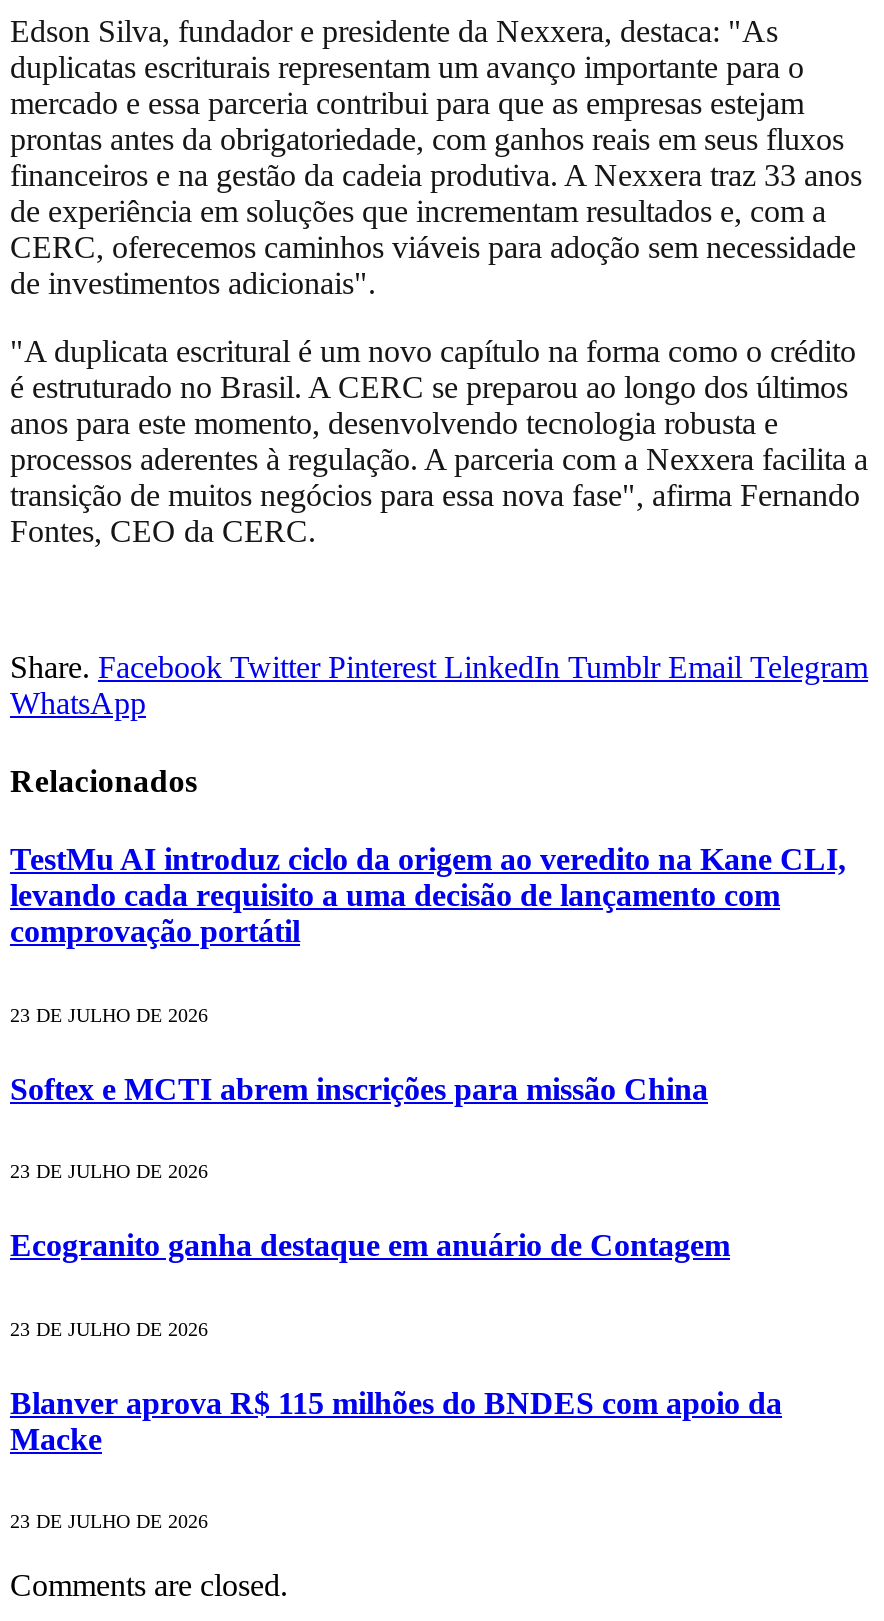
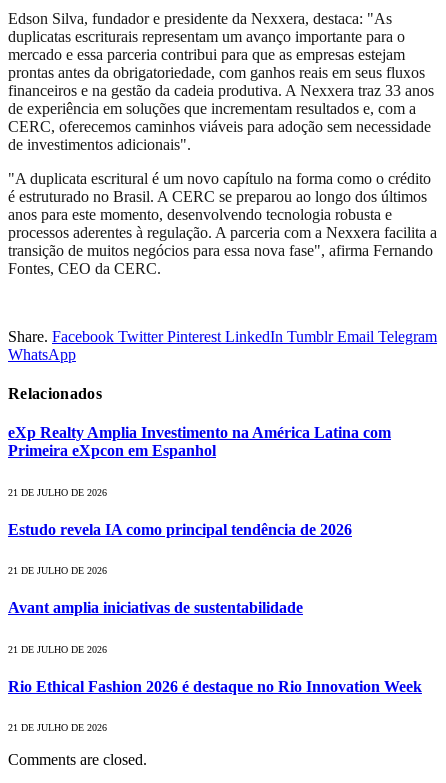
[10,843,846,949] TestMu AI introduz ciclo da origem ao veredito na Kane CLI, | levando cada requisito a uma decisão de lançamento com | comprovação portátil -> [8,424,391,459] eXp Realty Amplia Investimento na América Latina com | Primeira eXpcon em Espanhol
[10,1003,208,1025] 23 DE JULHO DE 2026 -> [8,487,107,498] 21 DE JULHO DE 2026
[10,1072,708,1106] Softex e MCTI abrem inscrições para missão China -> [8,521,352,538] Estudo revela IA como principal tendência de 2026
[10,1160,208,1182] 23 DE JULHO DE 2026 -> [8,565,107,576] 21 DE JULHO DE 2026
[10,1229,730,1263] Ecogranito ganha destaque em anuário de Contagem -> [8,599,303,616] Avant amplia iniciativas de sustentabilidade
[10,1317,208,1339] 23 DE JULHO DE 2026 -> [8,644,107,655] 21 DE JULHO DE 2026
[10,1386,782,1456] Blanver aprova R$ 115 milhões do BNDES com apoio da | Macke -> [8,678,422,695] Rio Ethical Fashion 2026 é destaque no Rio Innovation Week
[10,1511,208,1533] 23 DE JULHO DE 2026 -> [8,722,107,733] 21 DE JULHO DE 2026

